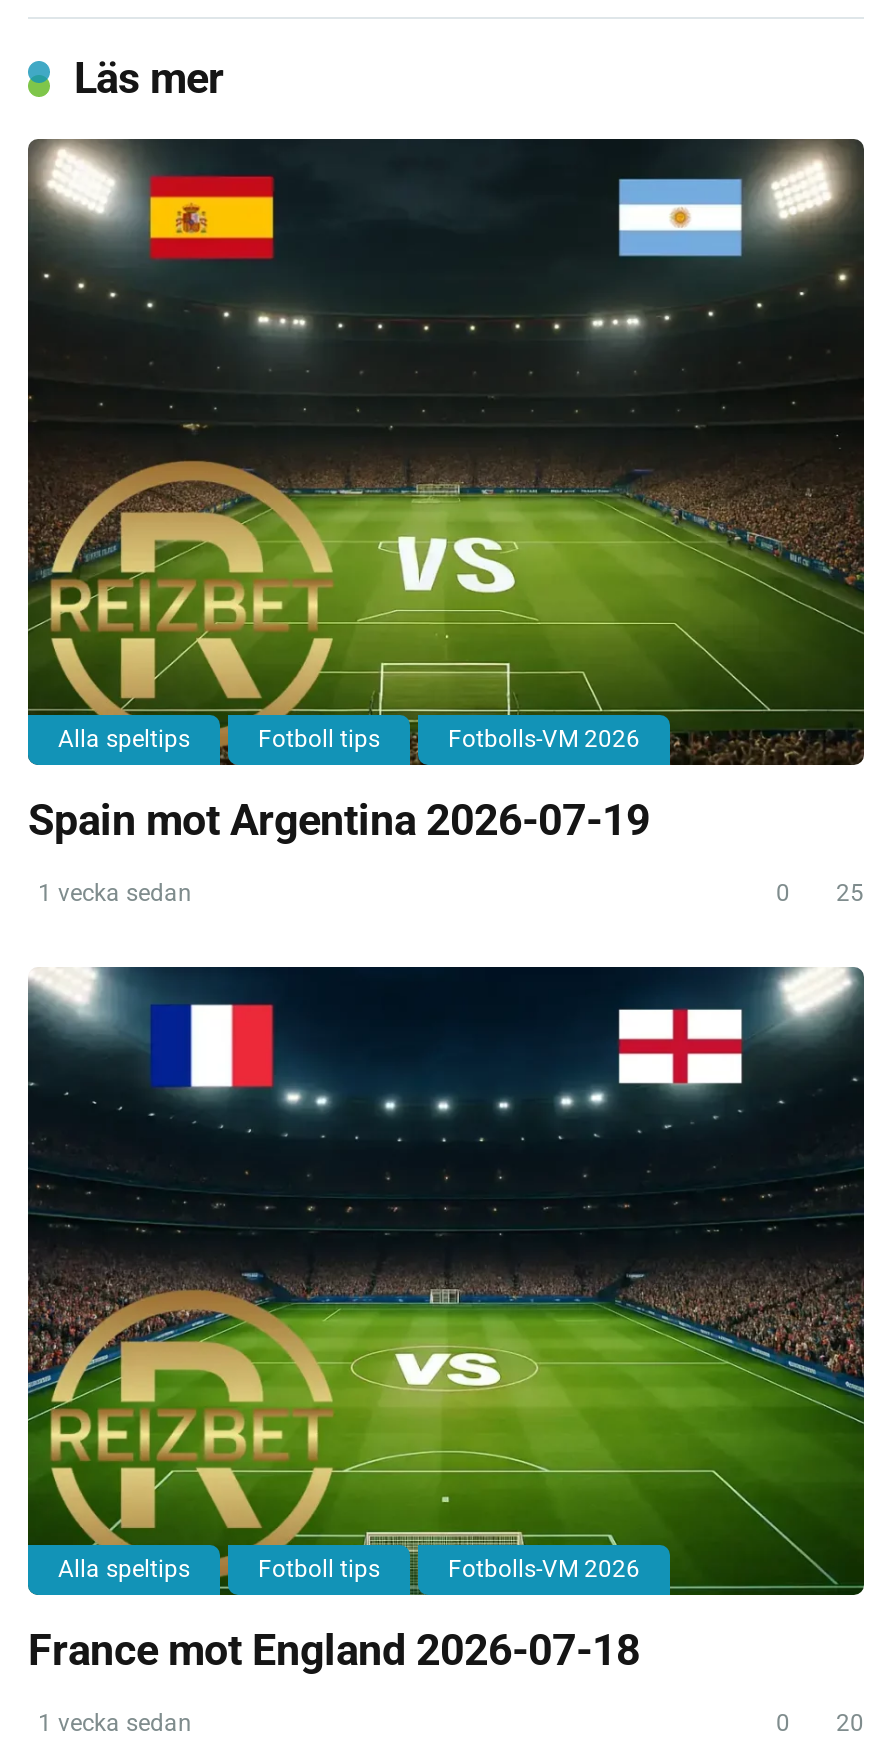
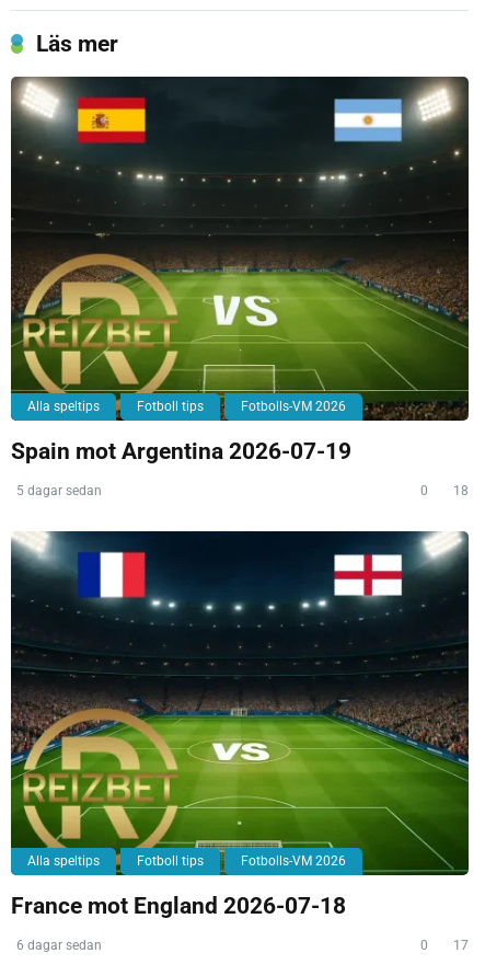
[38,879,192,907] 1 vecka sedan -> [16,483,102,498] 5 dagar sedan
[776,879,864,907] 0 25 -> [420,483,469,498] 0 18
[38,1708,192,1736] 1 vecka sedan -> [16,937,102,952] 6 dagar sedan
[776,1708,864,1736] 0 20 -> [420,937,469,952] 0 17

